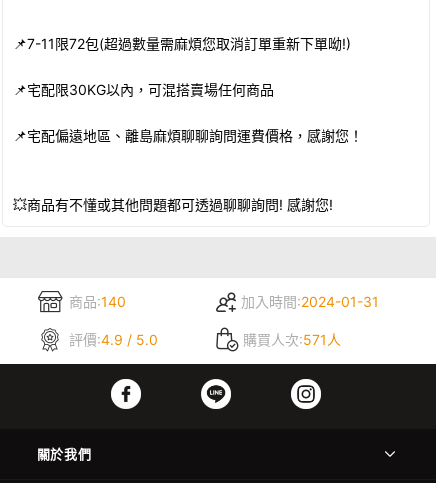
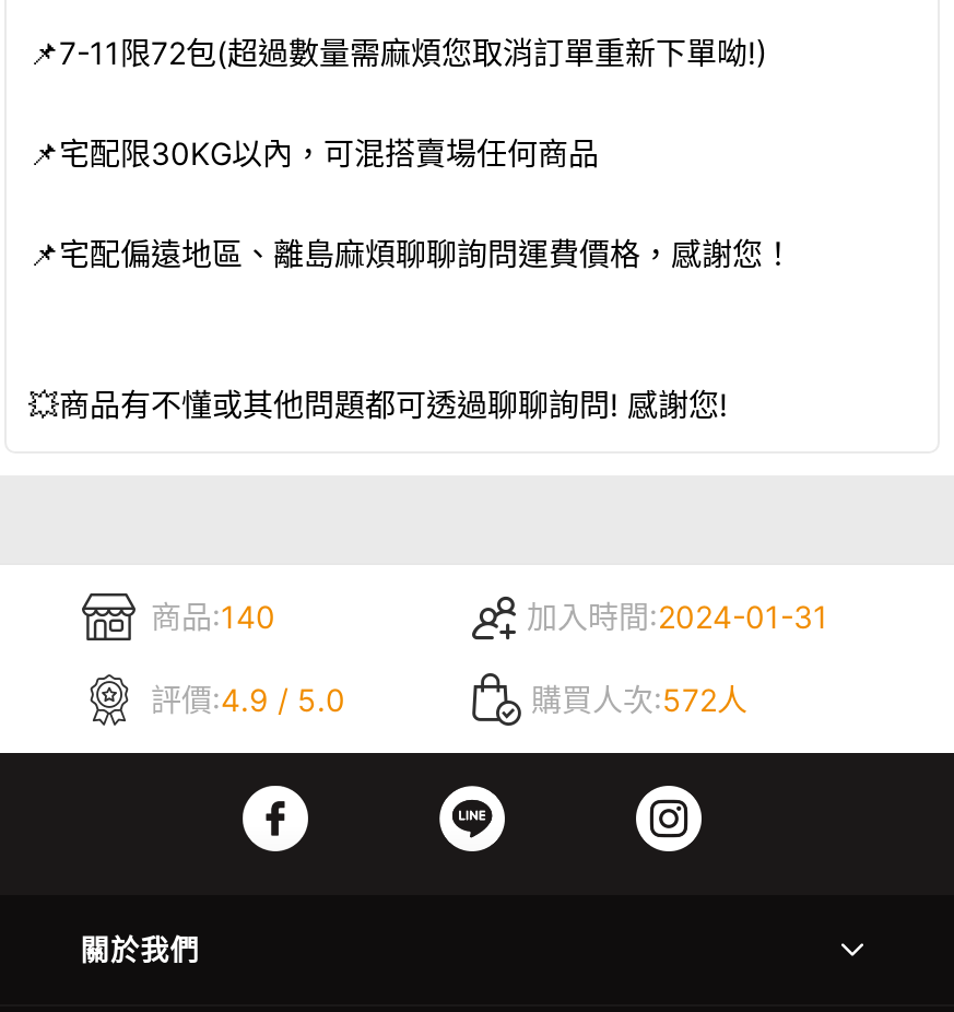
[243,331,341,348] 購買人次:571人 -> [531,680,747,717] 購買人次:572人

